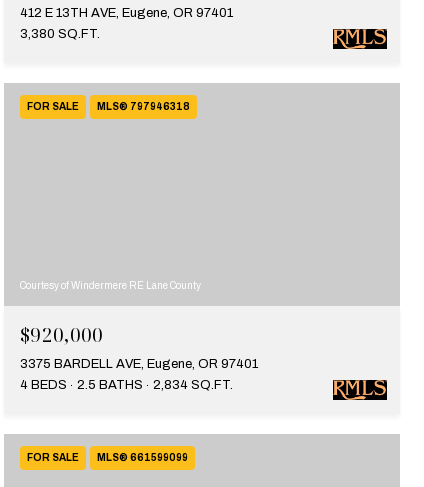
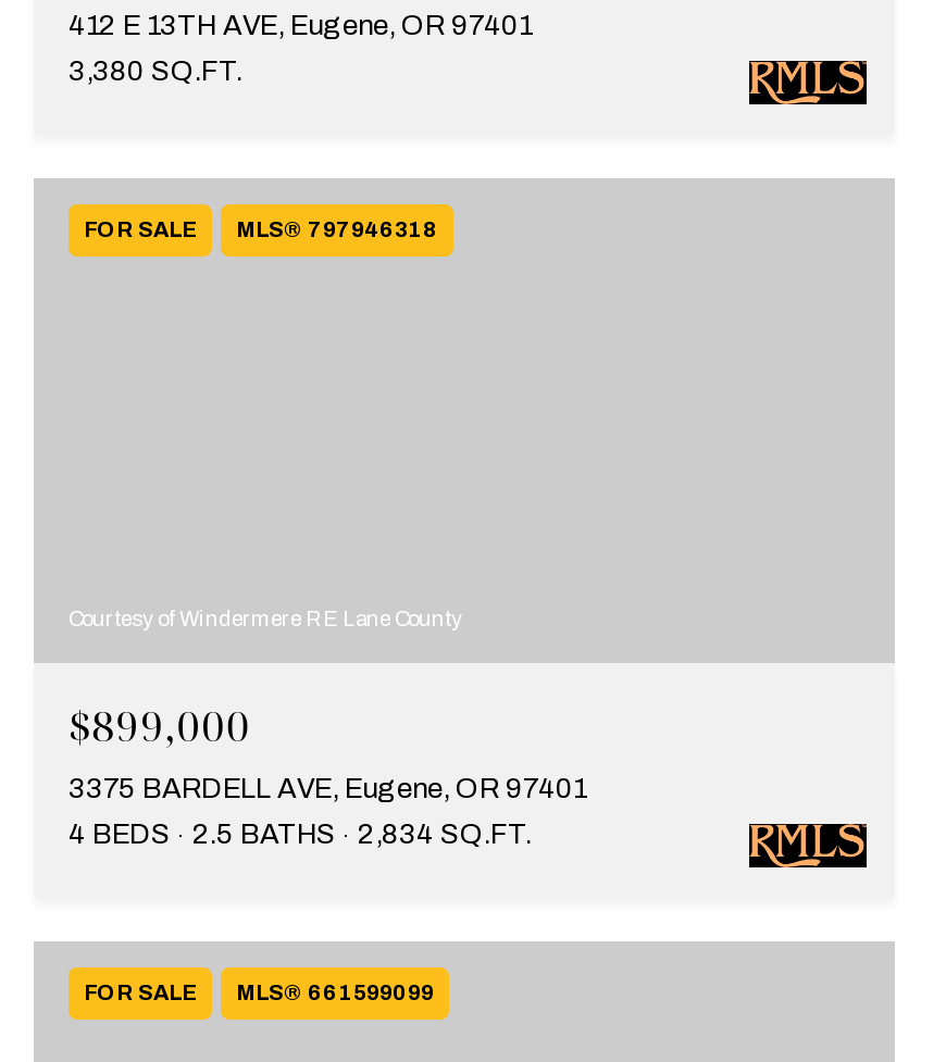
[20,322,104,348] $920,000 -> [69,698,251,754] $899,000

